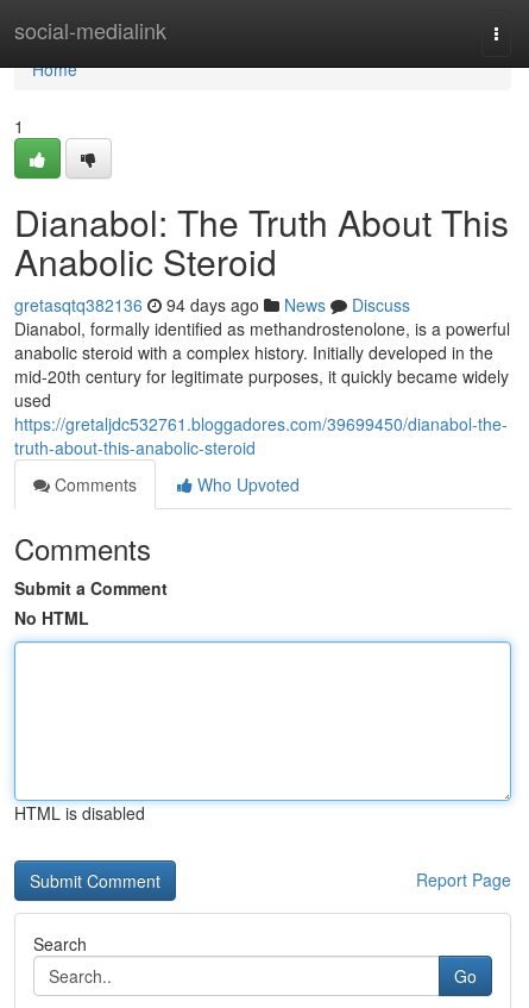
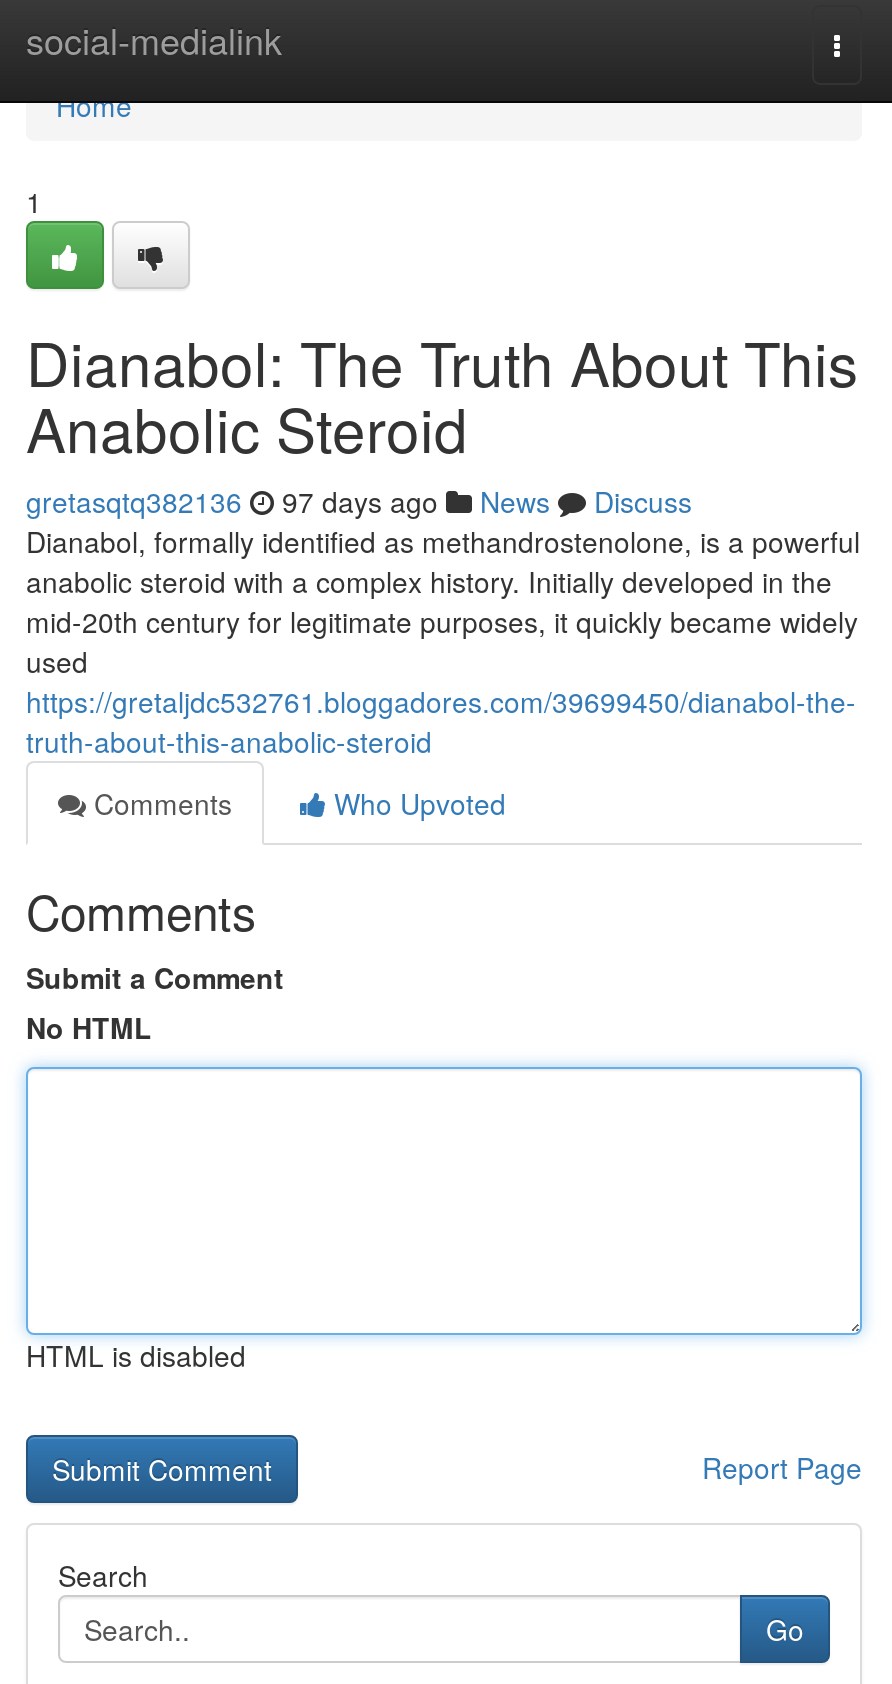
[14,293,410,317] gretasqtq382136 94 days ago News Discuss -> [26,481,692,521] gretasqtq382136 97 days ago News Discuss

